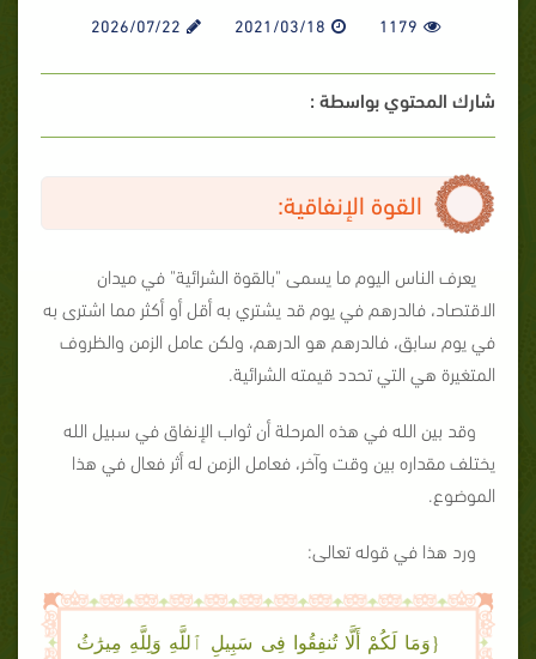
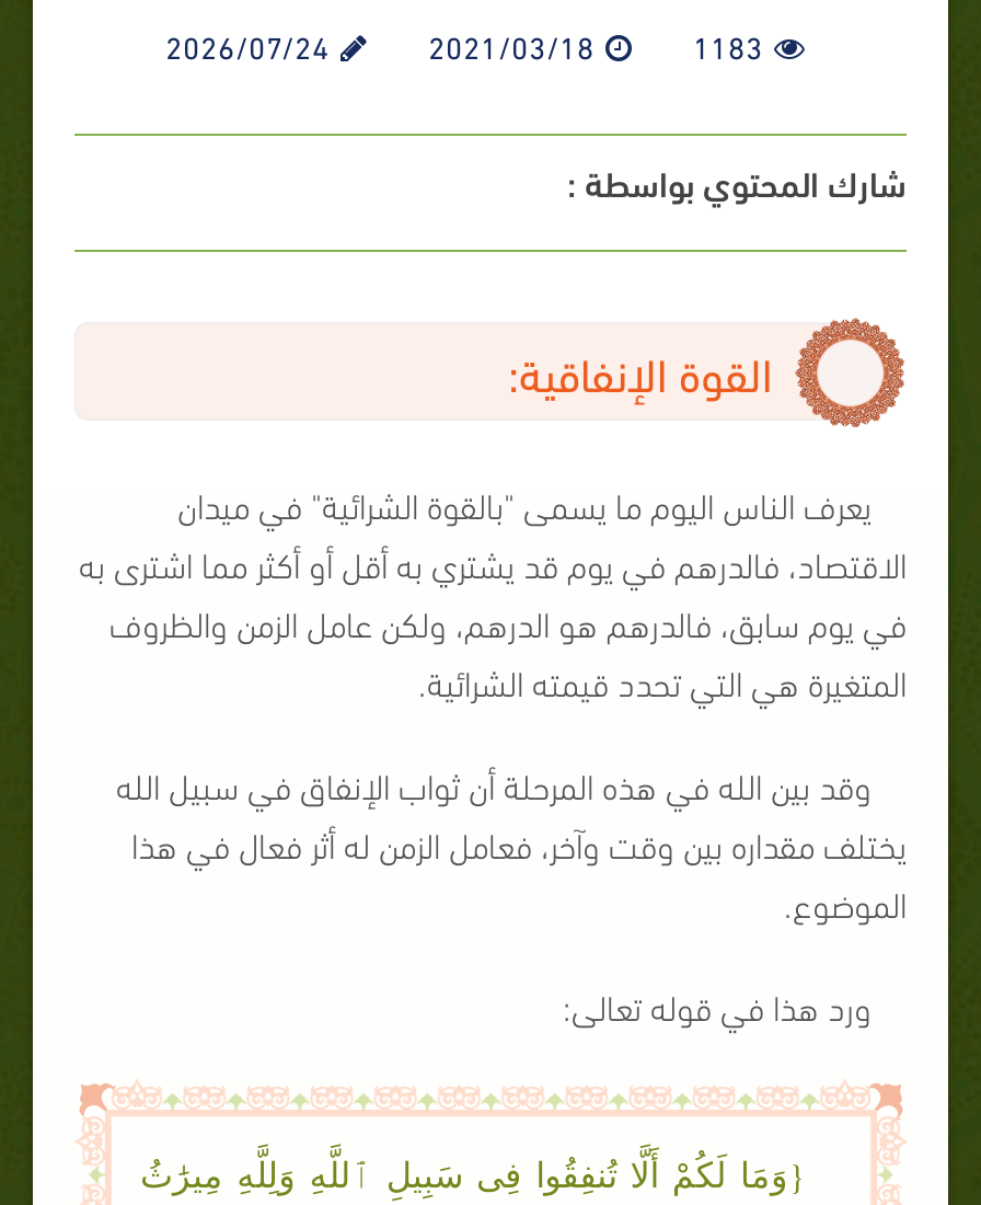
[90,12,180,37] 2026/07/22 -> [165,22,330,68] 2026/07/24
[379,12,417,37] 1179 -> [693,22,763,68] 1183

